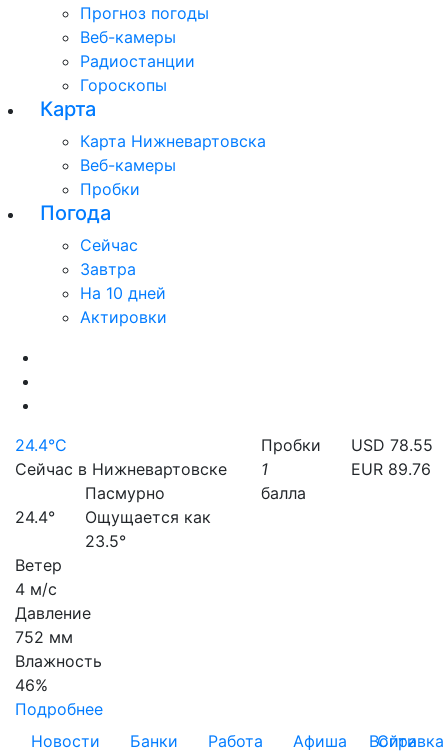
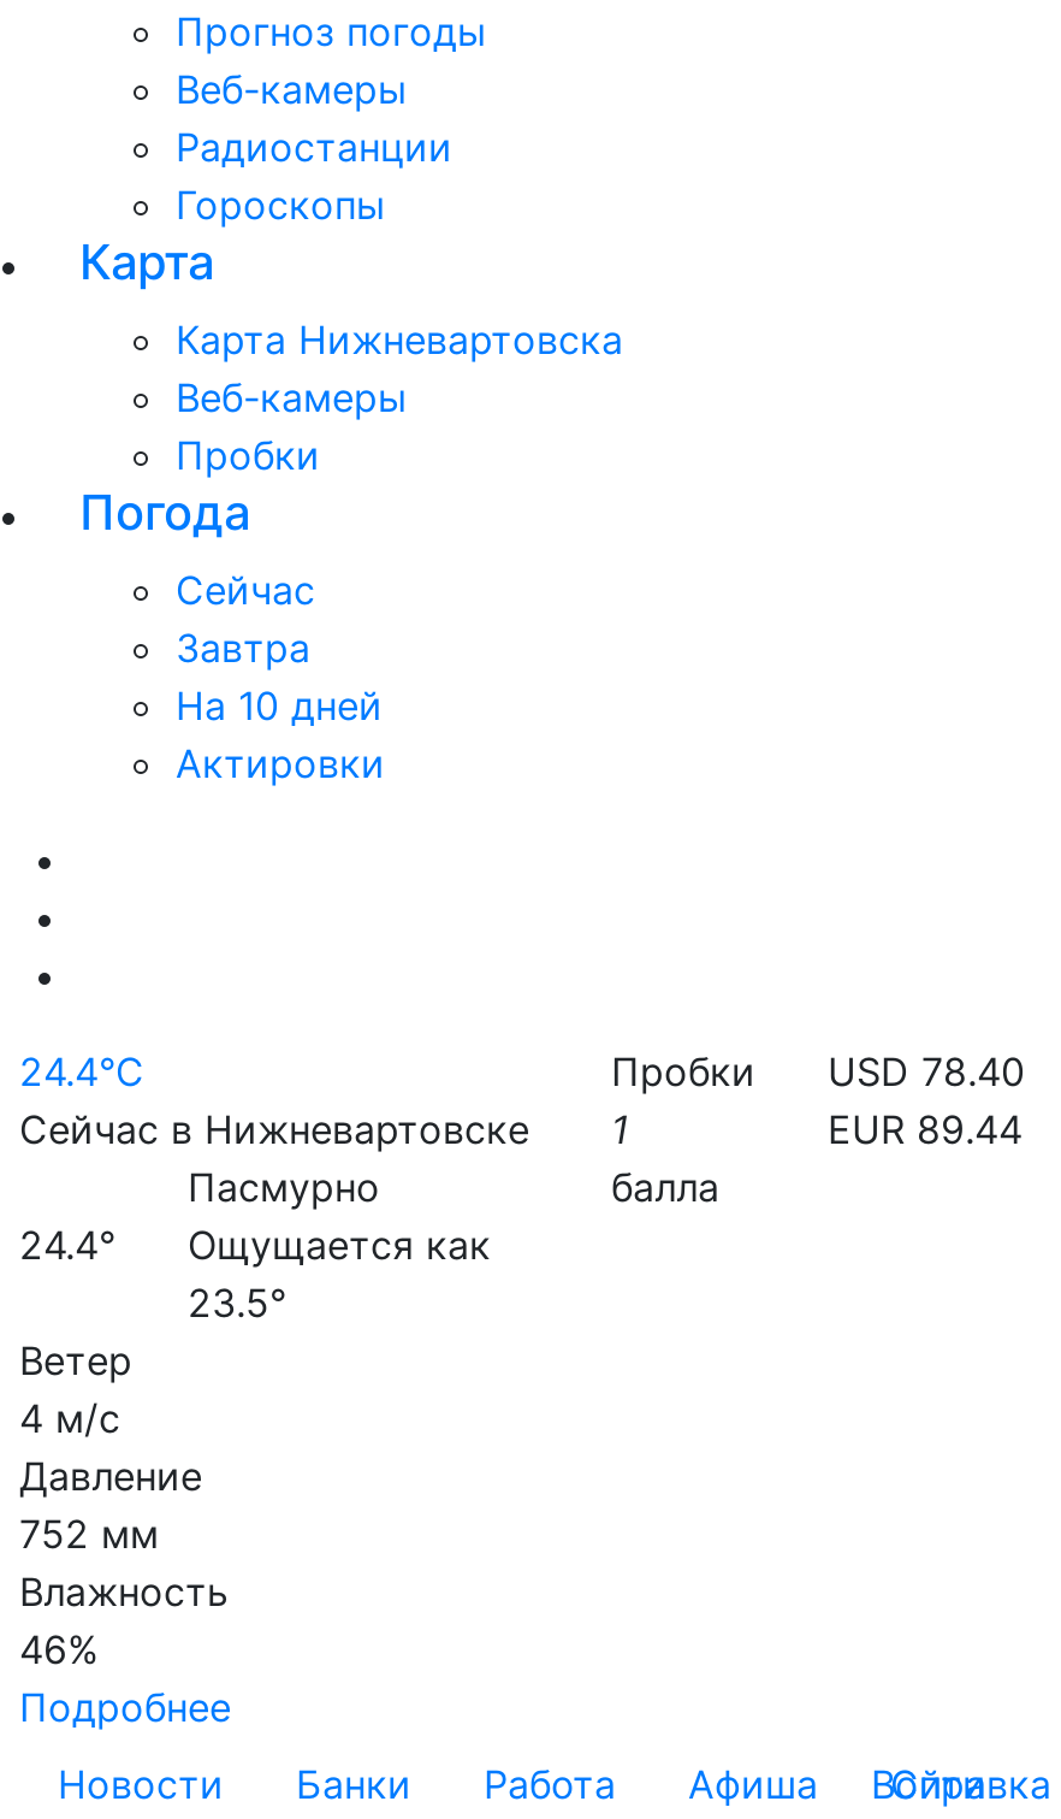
[261,435,433,455] Пробки USD 78.55 -> [611,1047,1025,1095] Пробки USD 78.40
[351,459,431,479] EUR 89.76 -> [828,1105,1023,1153] EUR 89.44

